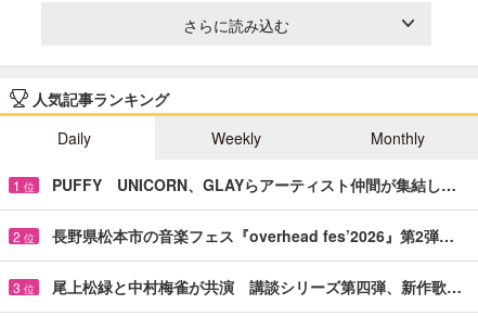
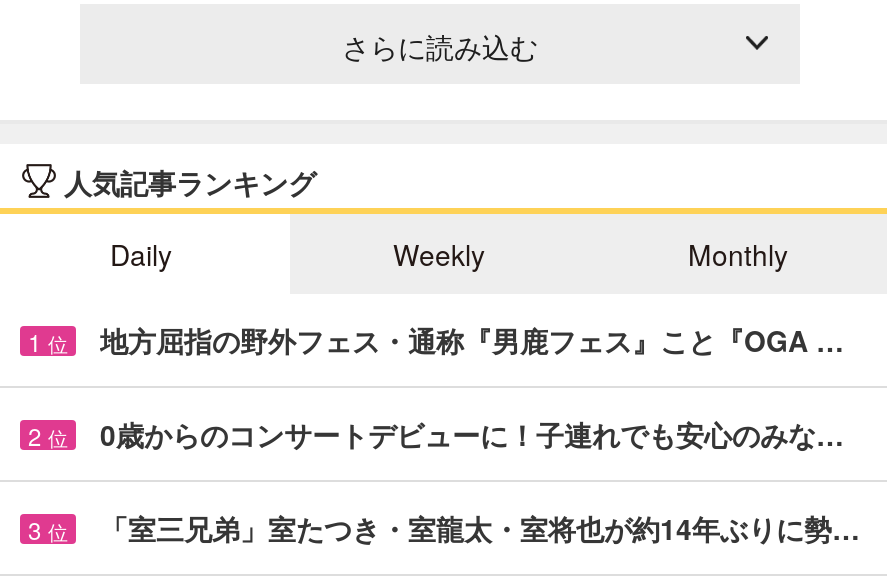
[52,173,456,195] PUFFY UNICORN、GLAYらアーティスト仲間が集結し… -> [100,320,844,360] 地方屈指の野外フェス・通称『男鹿フェス』こと『OGA …
[52,225,454,246] 長野県松本市の音楽フェス『overhead fes’2026』第2弾… -> [100,414,844,454] 0歳からのコンサートデビューに！子連れでも安心のみな…
[52,276,462,297] 尾上松緑と中村梅雀が共演 講談シリーズ第四弾、新作歌… -> [100,508,860,548] 「室三兄弟」室たつき・室龍太・室将也が約14年ぶりに勢…

